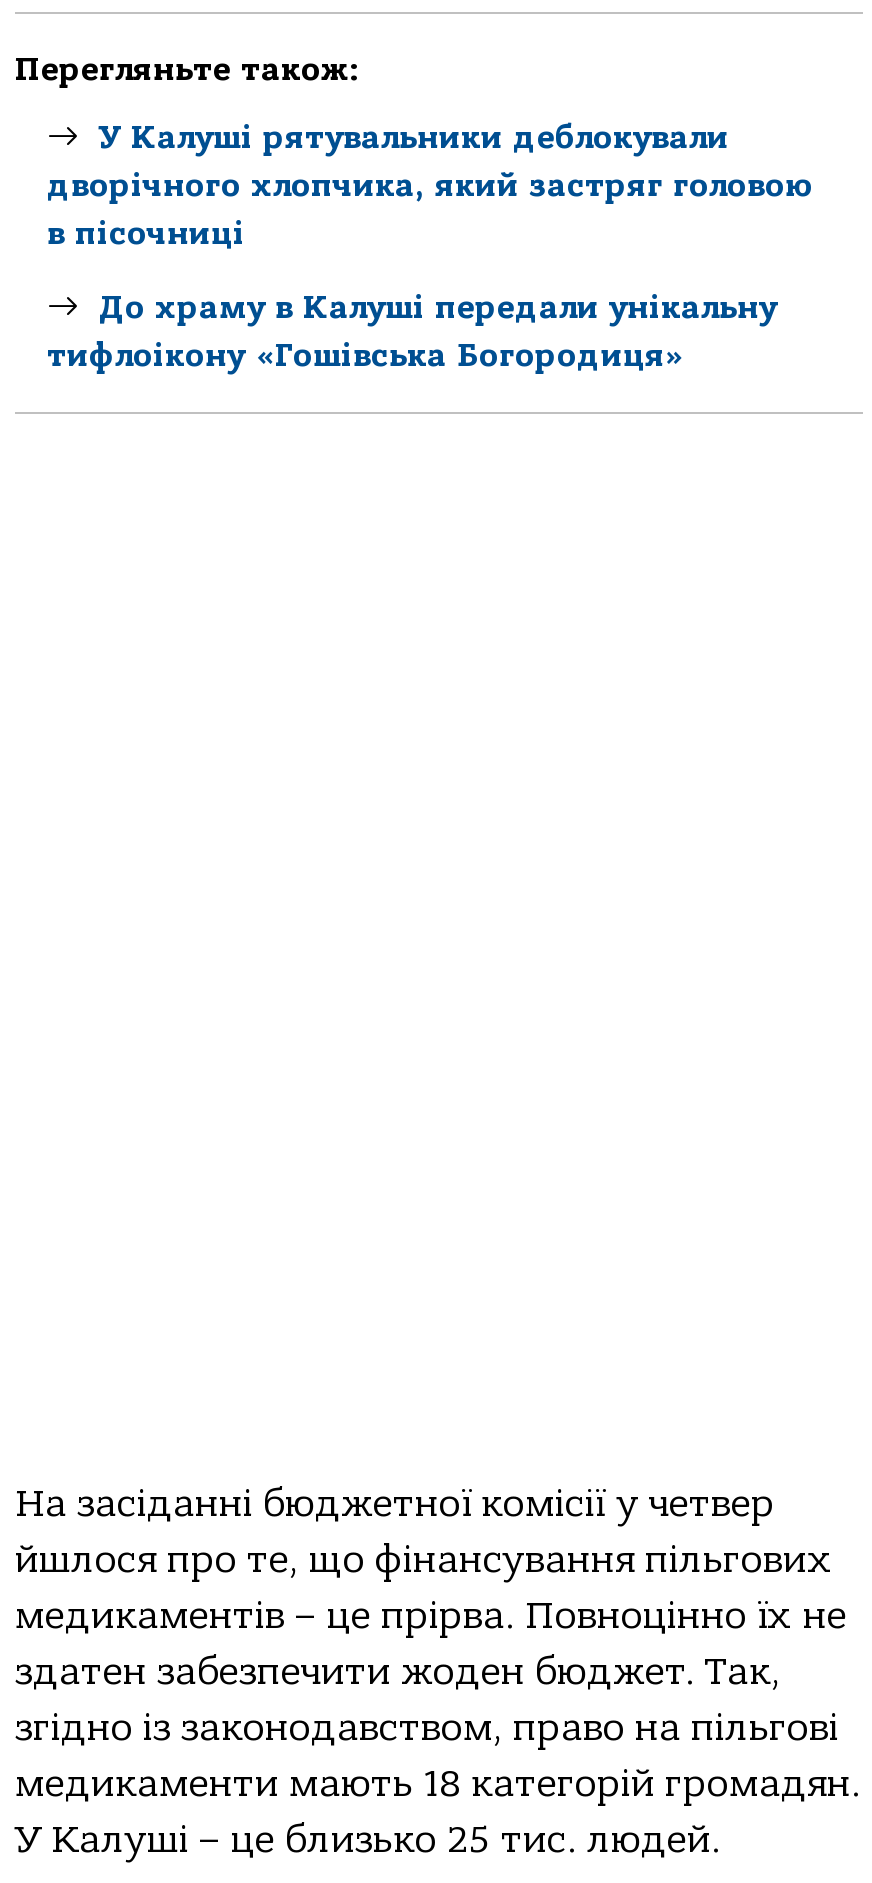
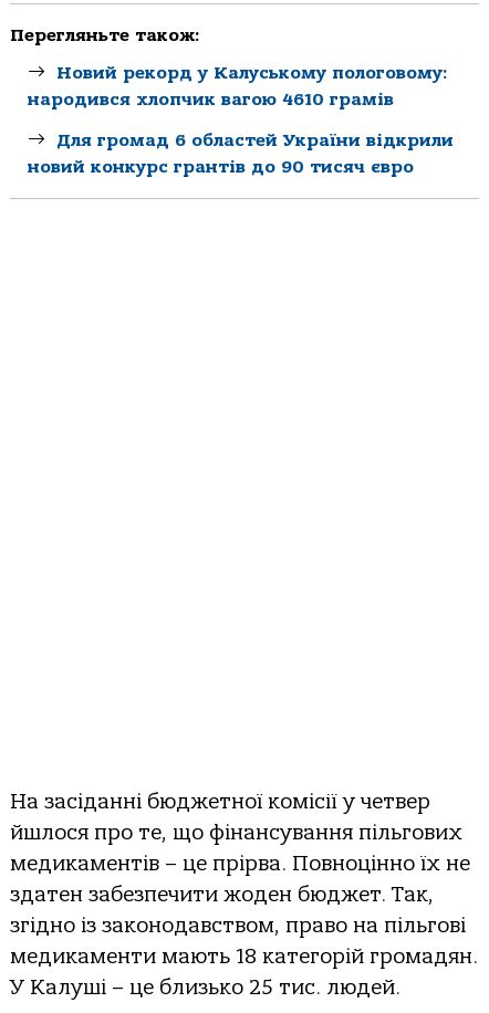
[47,120,811,252] У Калуші рятувальники деблокували | дворічного хлопчика, який застряг головою | в пісочниці -> [28,63,448,109] Новий рекорд у Калуському пологовому: | народився хлопчик вагою 4610 грамів
[47,289,777,373] До храму в Калуші передали унікальну | тифлоікону «Гошівська Богородиця» -> [28,130,454,177] Для громад 6 областей України відкрили | новий конкурс грантів до 90 тисяч євро

